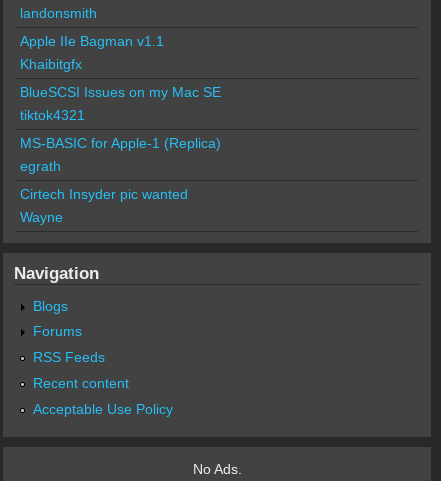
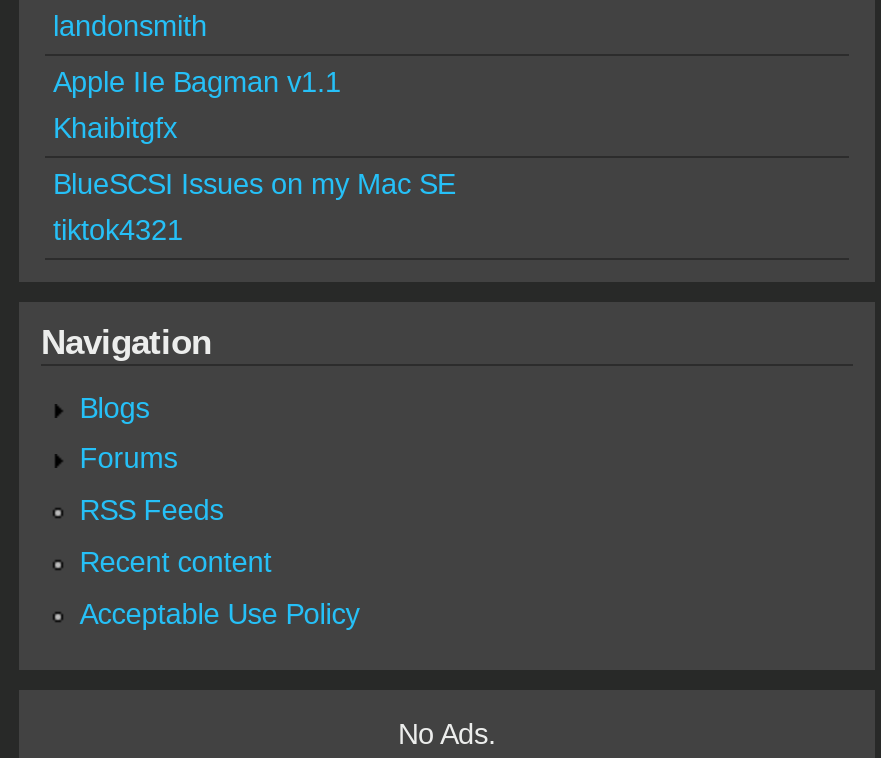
[20,135,221,225] MS-BASIC for Apple-1 (Replica) | egrath | Cirtech Insyder pic wanted | Wayne -> none

